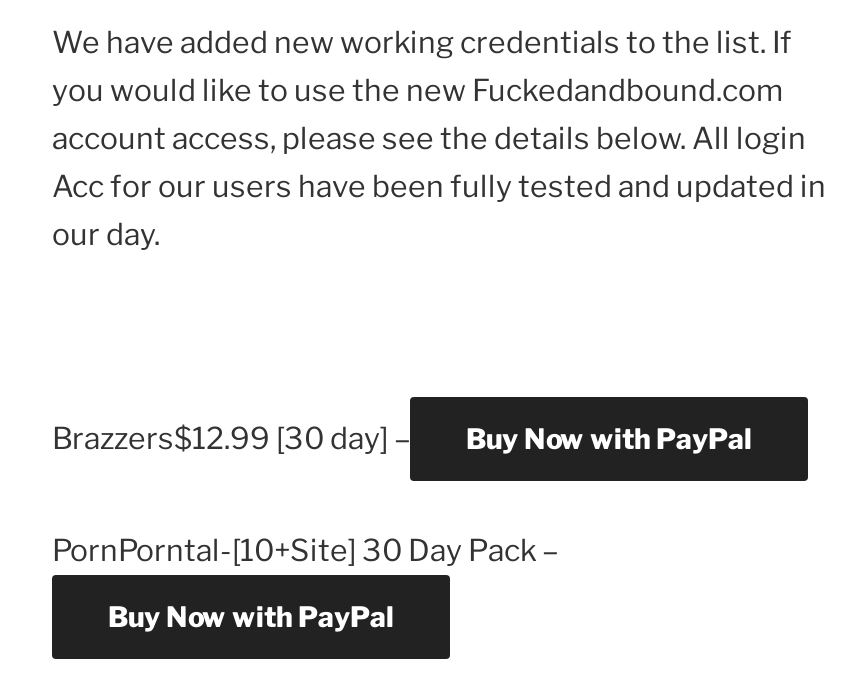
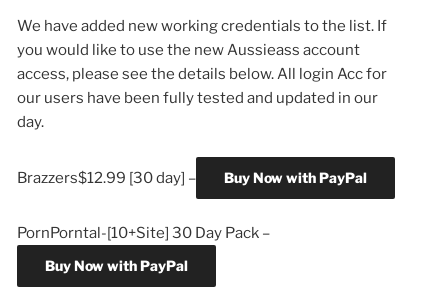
[52,73,826,253] you would like to use the new Fuckedandbound.com | account access, please see the details below. All login | Acc for our users have been fully tested and updated in | our day. -> [17,41,387,131] you would like to use the new Aussieass account | access, please see the details below. All login Acc for | our users have been fully tested and updated in our | day.

